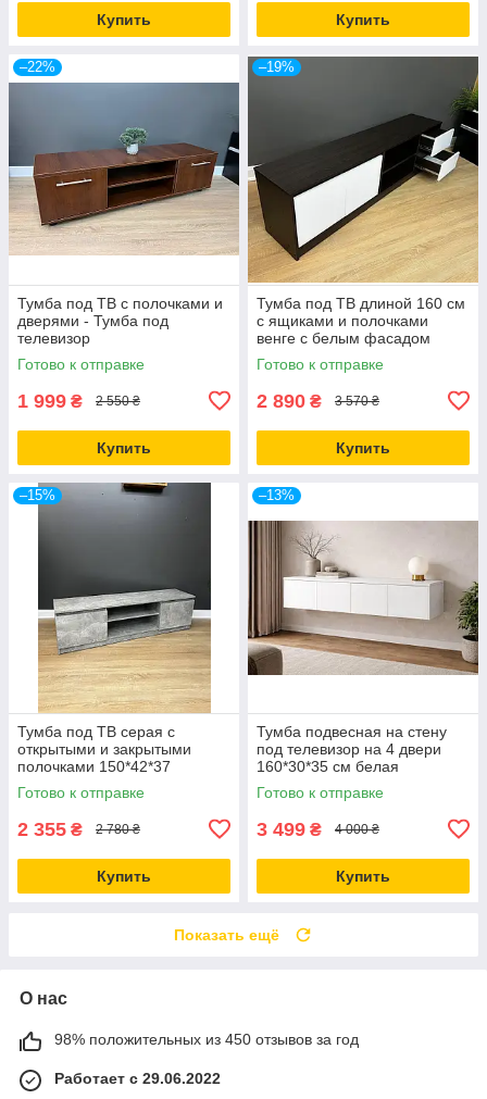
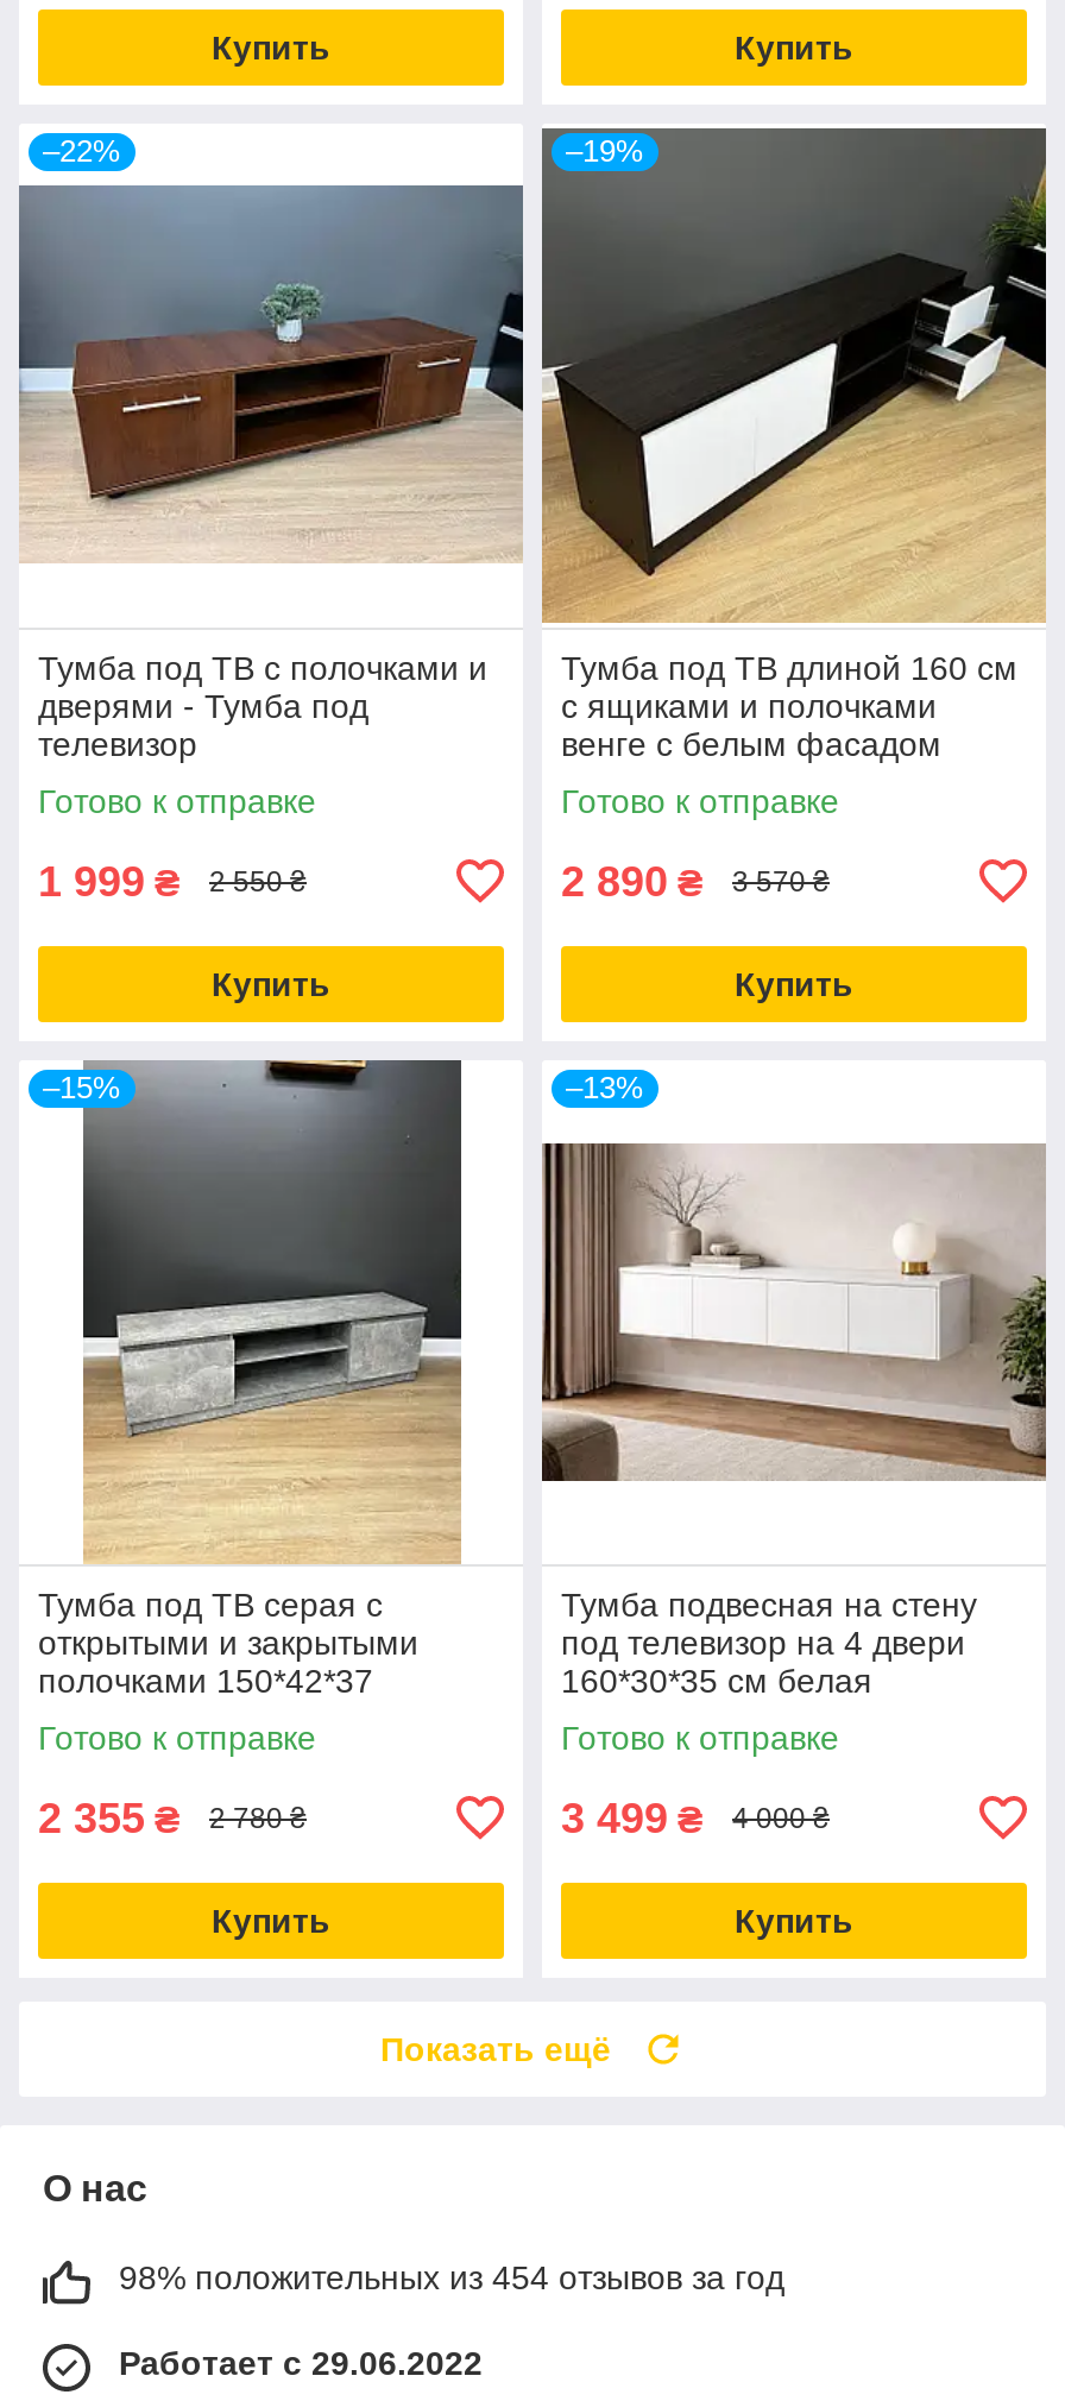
[54,1030,359,1048] 98% положительных из 450 отзывов за год -> [119,2258,784,2296] 98% положительных из 454 отзывов за год

